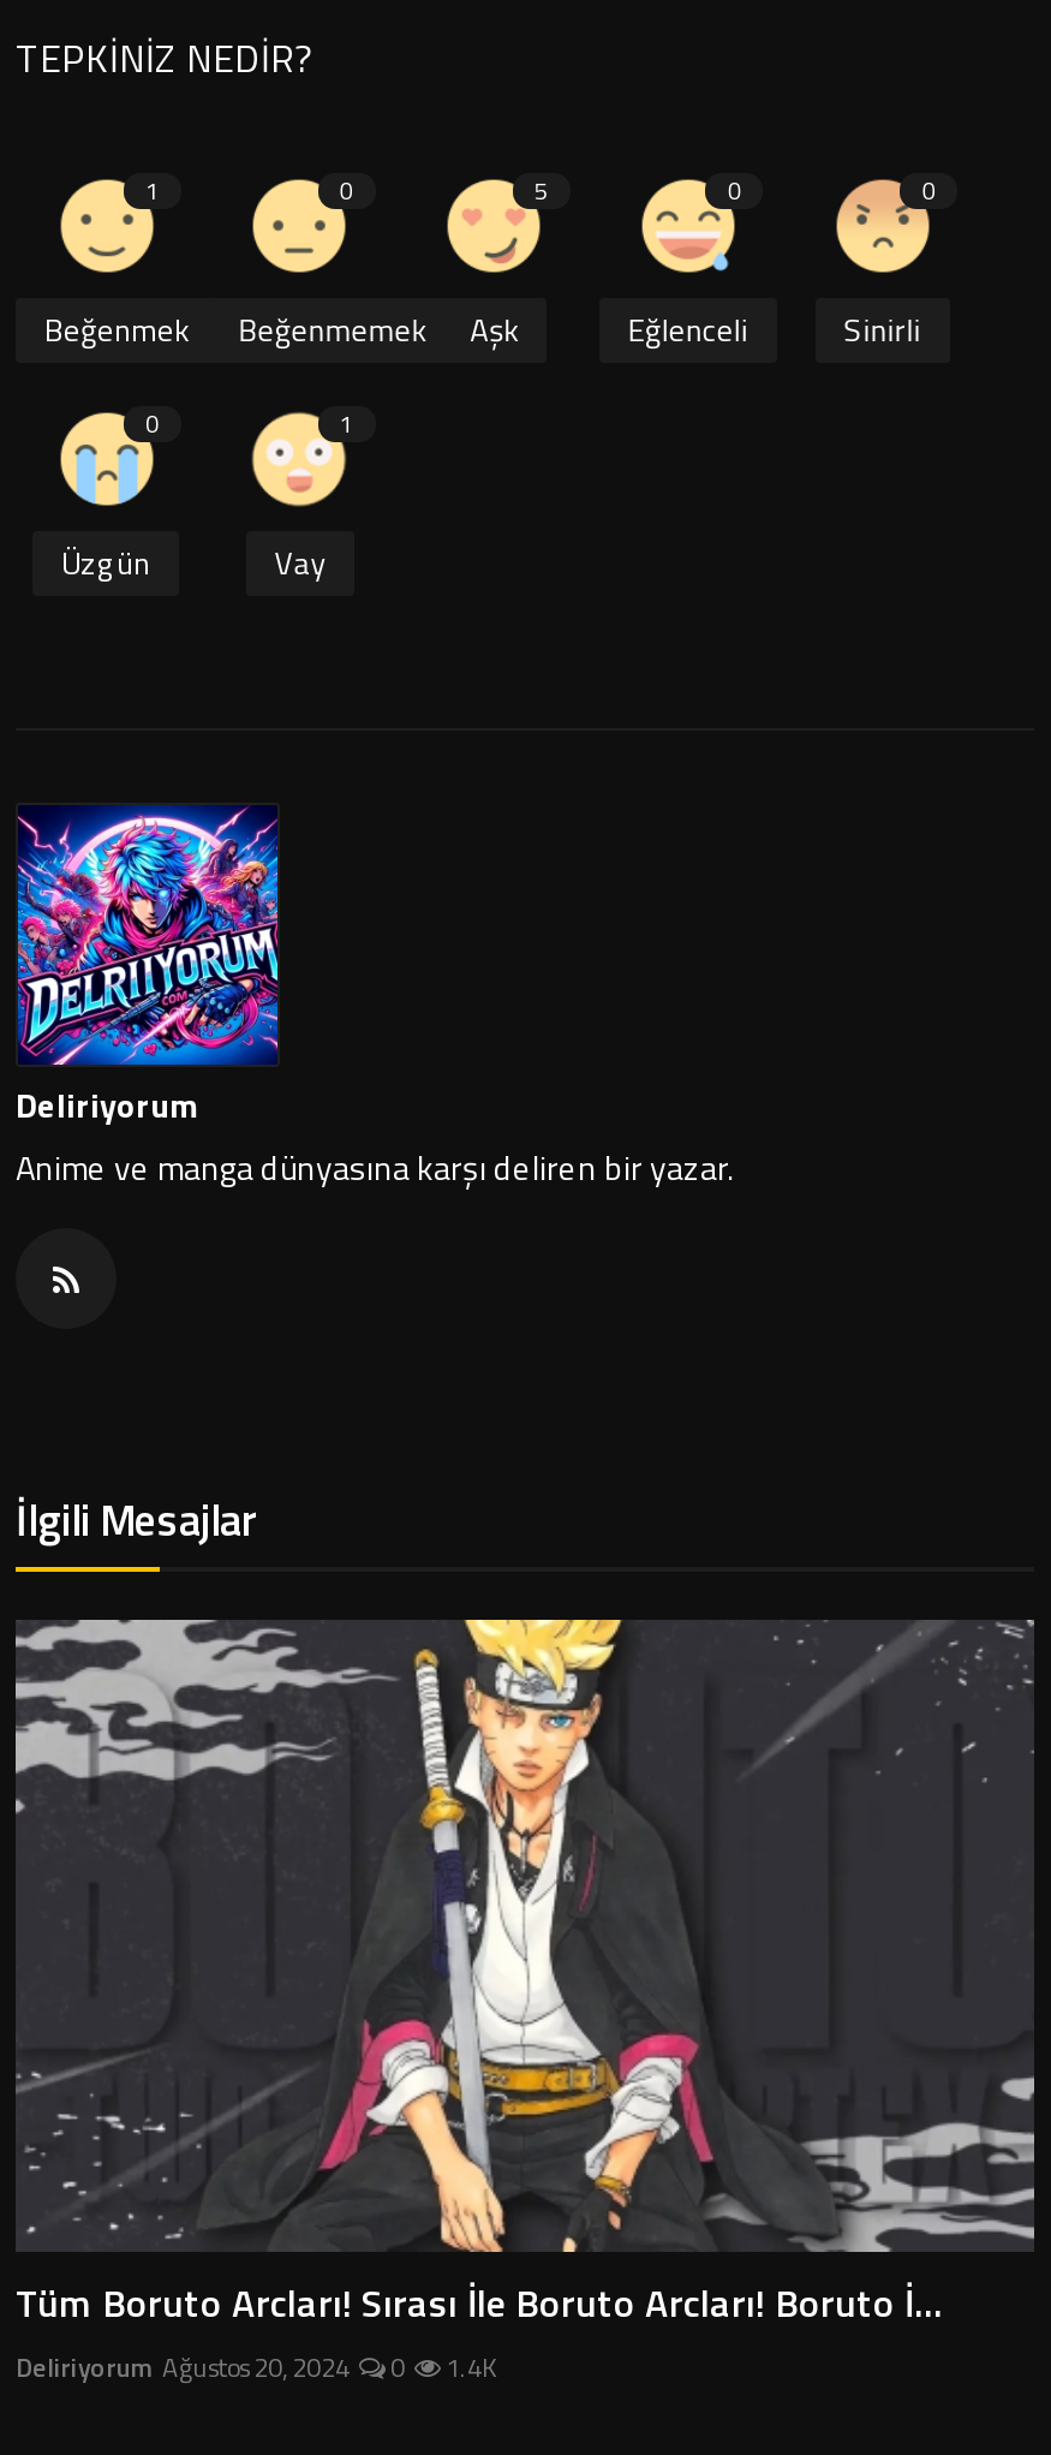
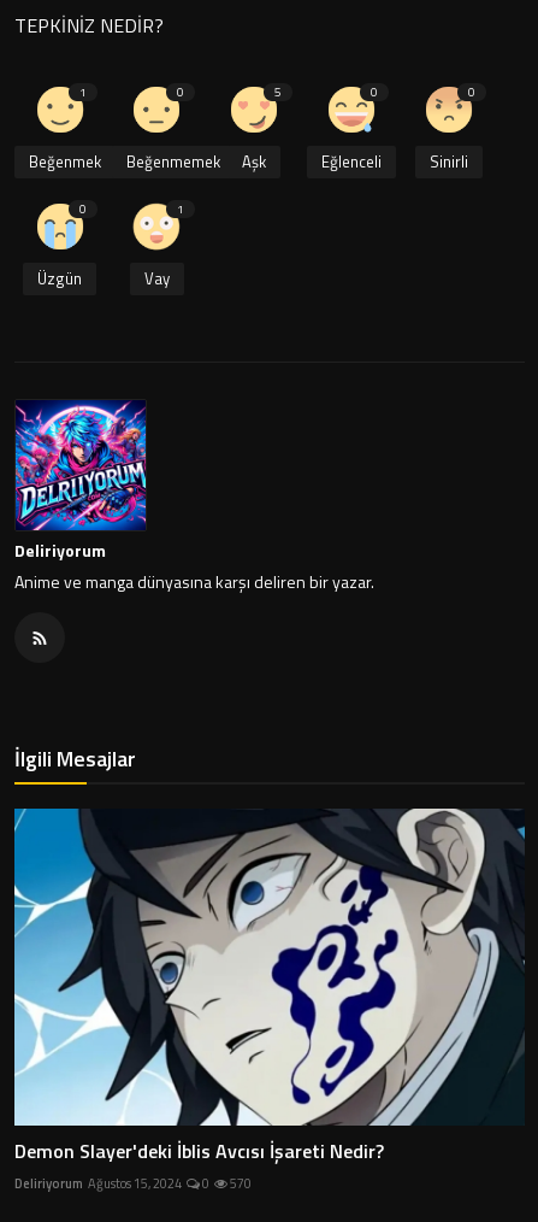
[13,1617,1037,2386] [image] | Tüm Boruto Arcları! Sırası İle Boruto Arcları! Boruto İ... | Deliriyorum Ağustos 20, 2024 -> [13,807,525,1193] [image] | Demon Slayer'deki İblis Avcısı İşareti Nedir? | Deliriyorum Ağustos 15, 2024
[441,2347,496,2386] 1.4K -> [227,1173,252,1193] 570

